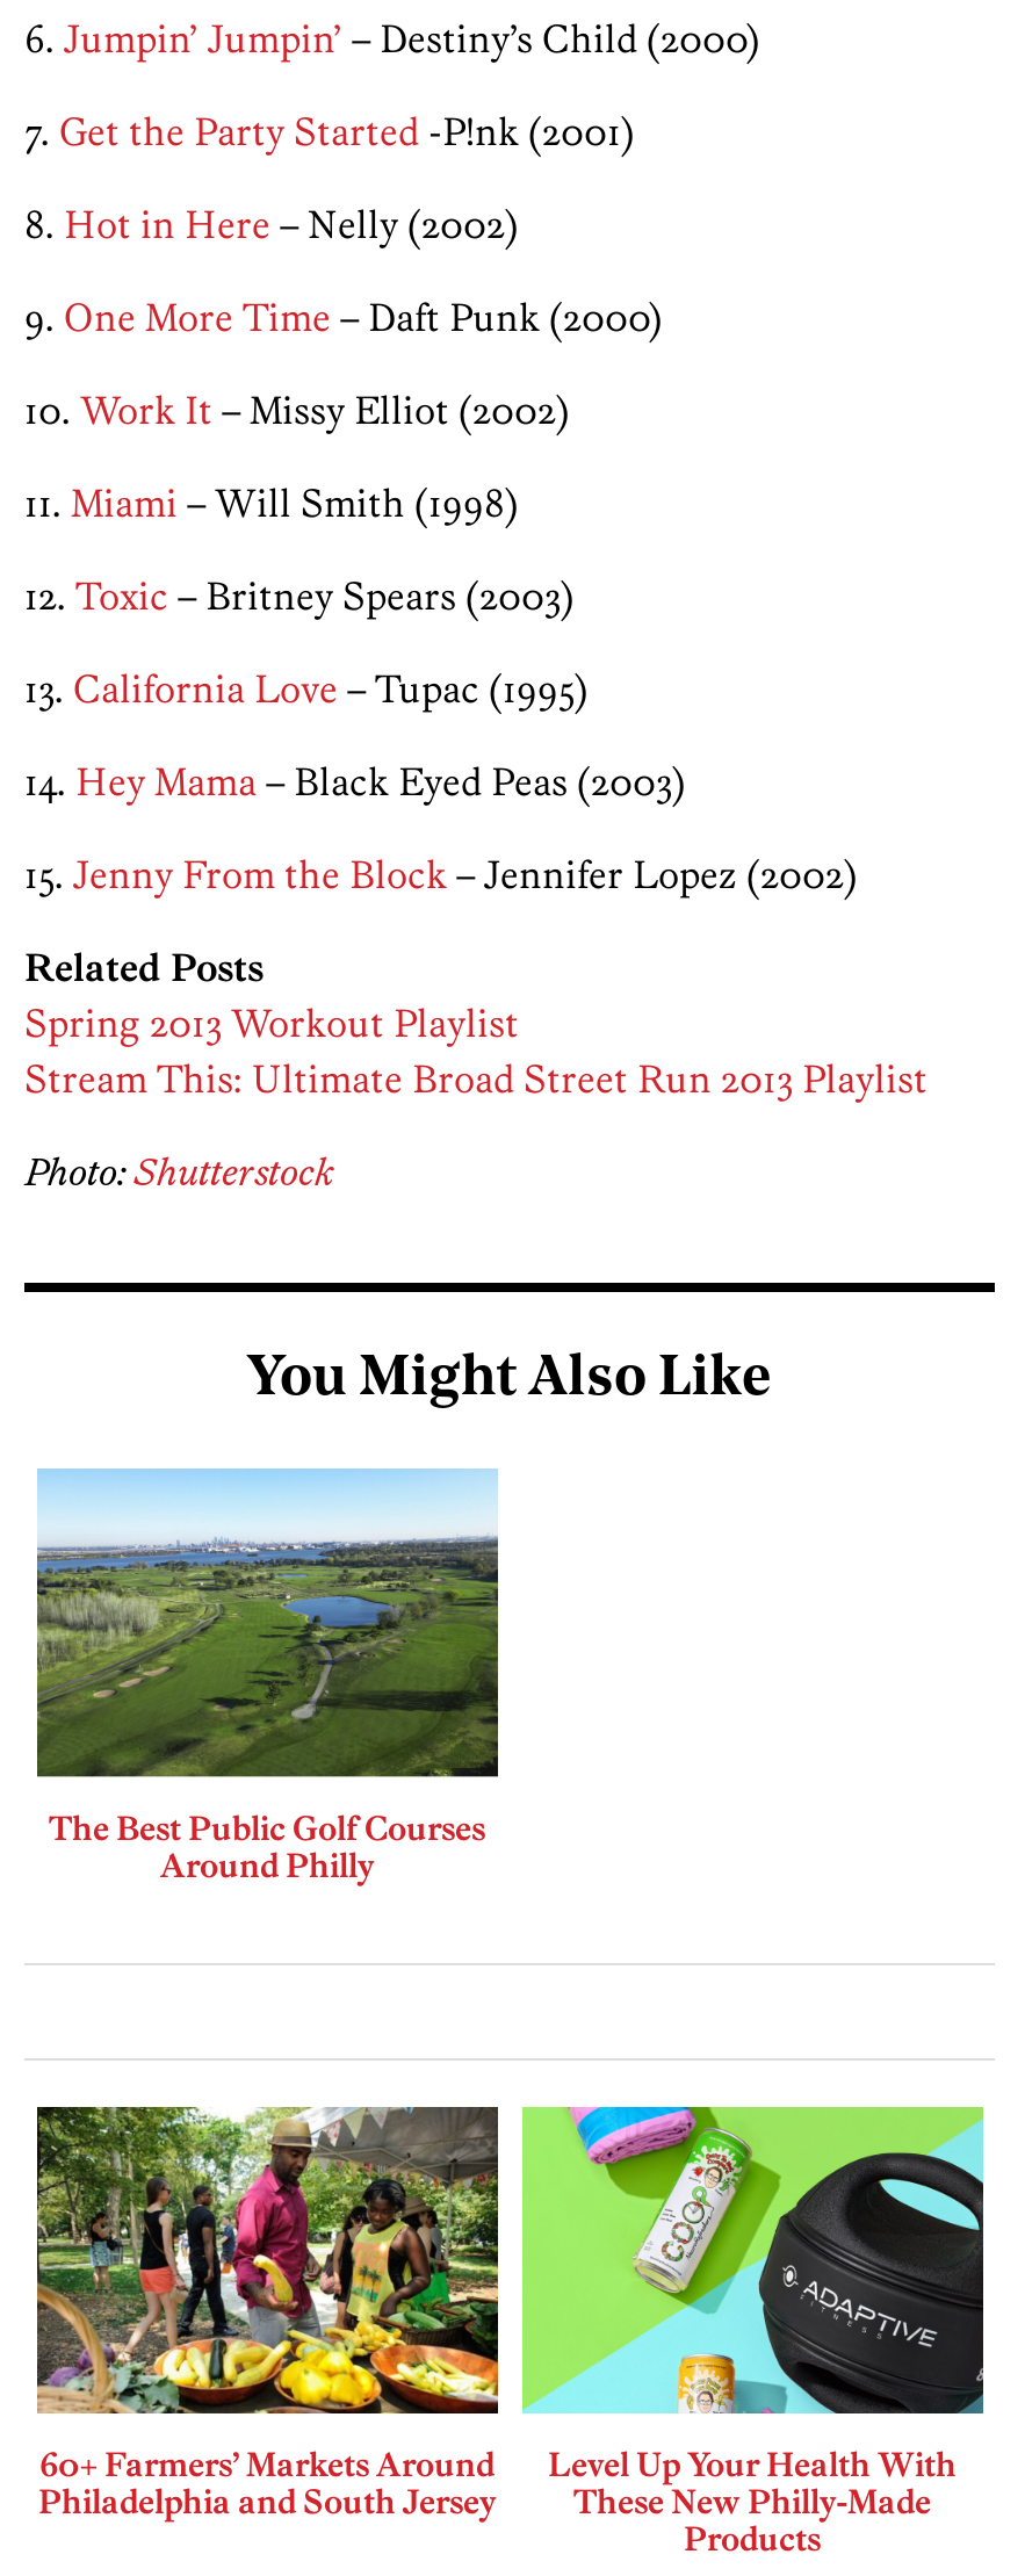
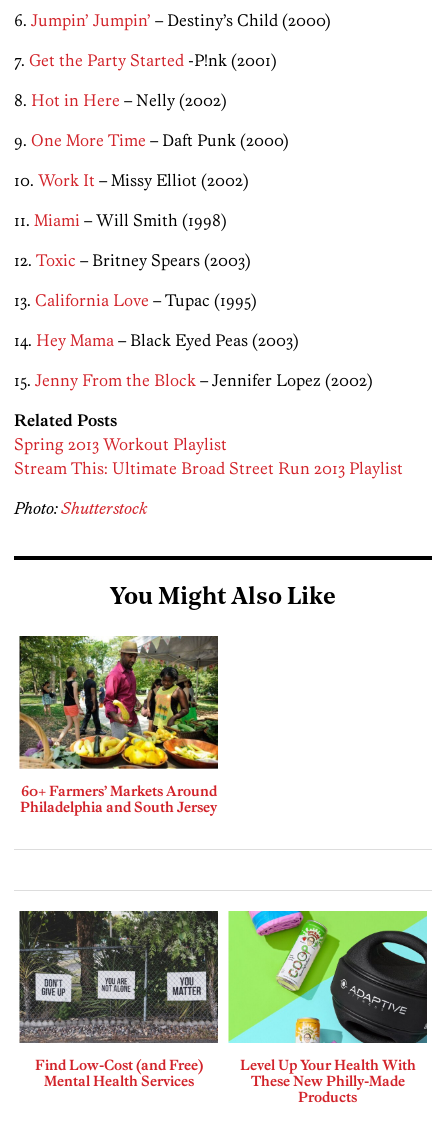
[36,1466,500,1886] [image] | The Best Public Golf Courses | Around Philly -> none
moved [31,2102,505,2524] -> [17,634,221,816]: [image] | 60+ Farmers’ Markets Around | Philadelphia and South Jersey
none -> [19,910,219,1090] [image] | Find Low-Cost (and Free) | Mental Health Services

